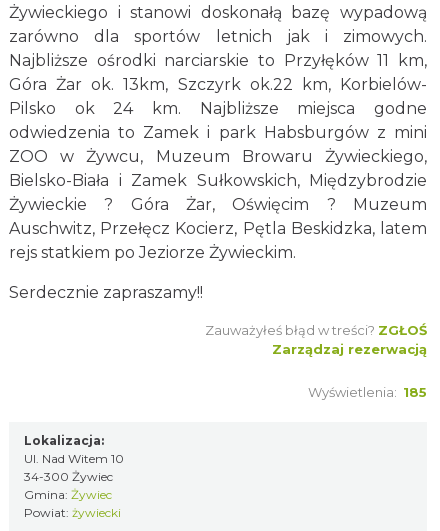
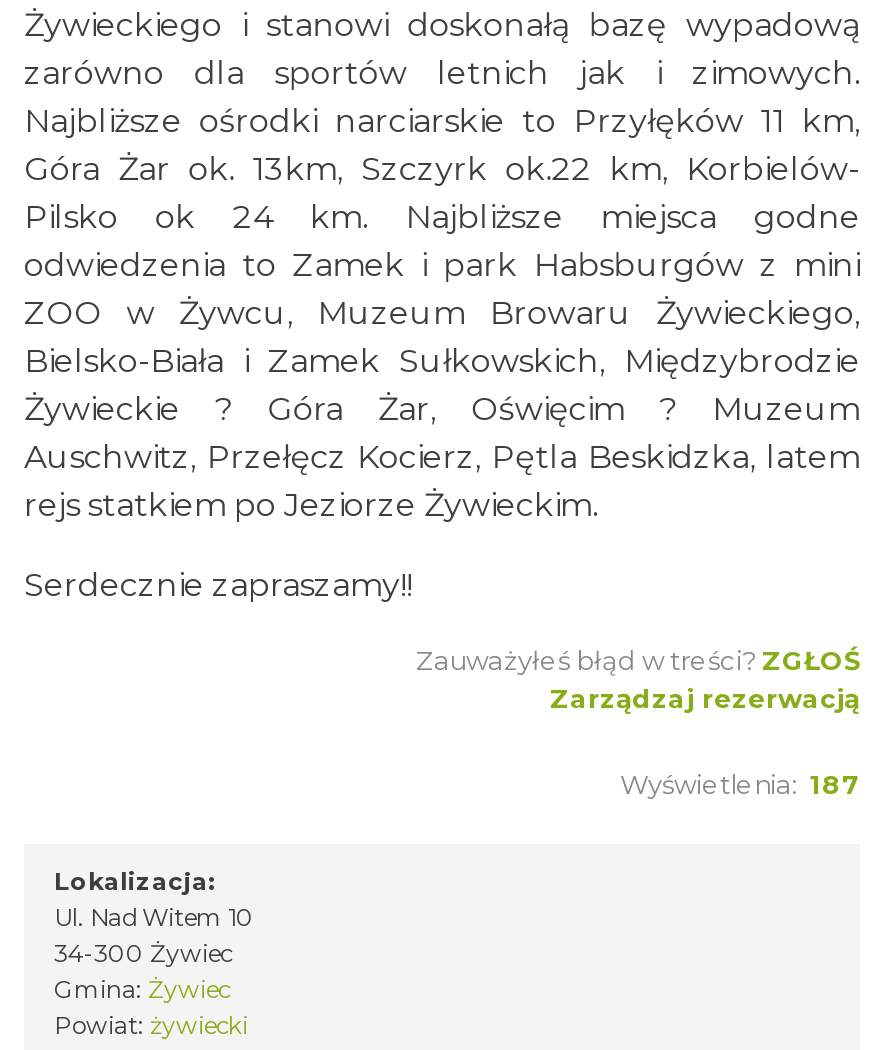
[308,384,427,400] Wyświetlenia: 185 -> [620,768,860,800] Wyświetlenia: 187

